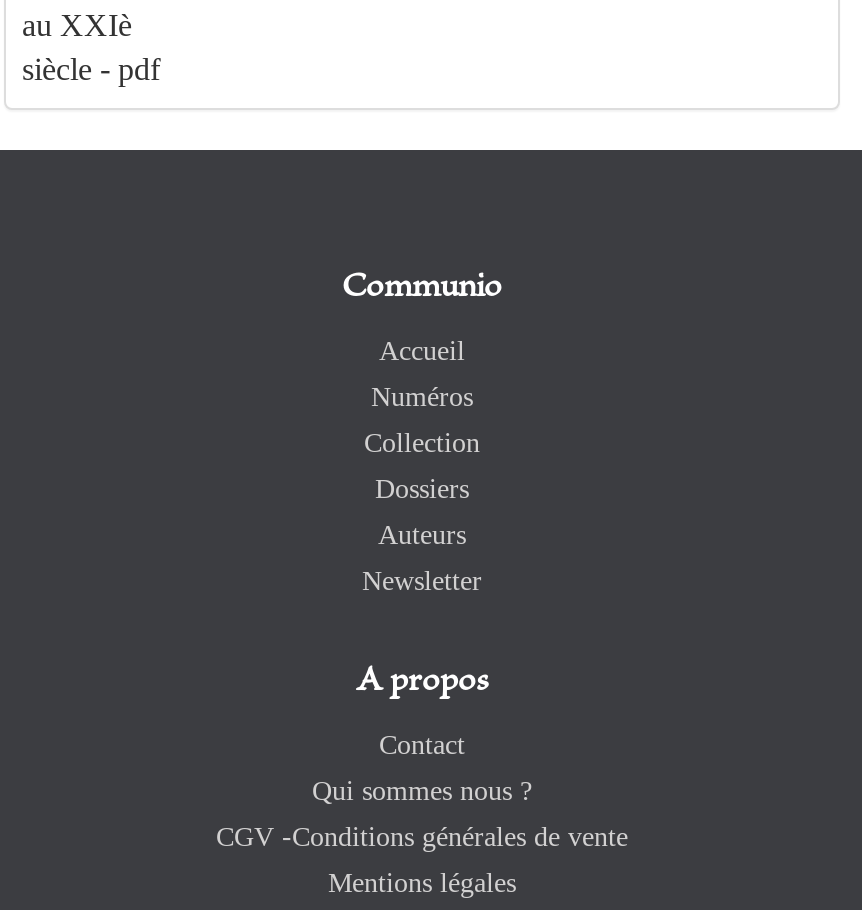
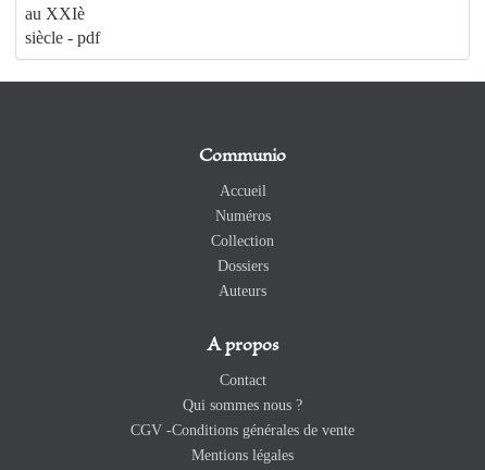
[362,565,482,595] Newsletter -> none

